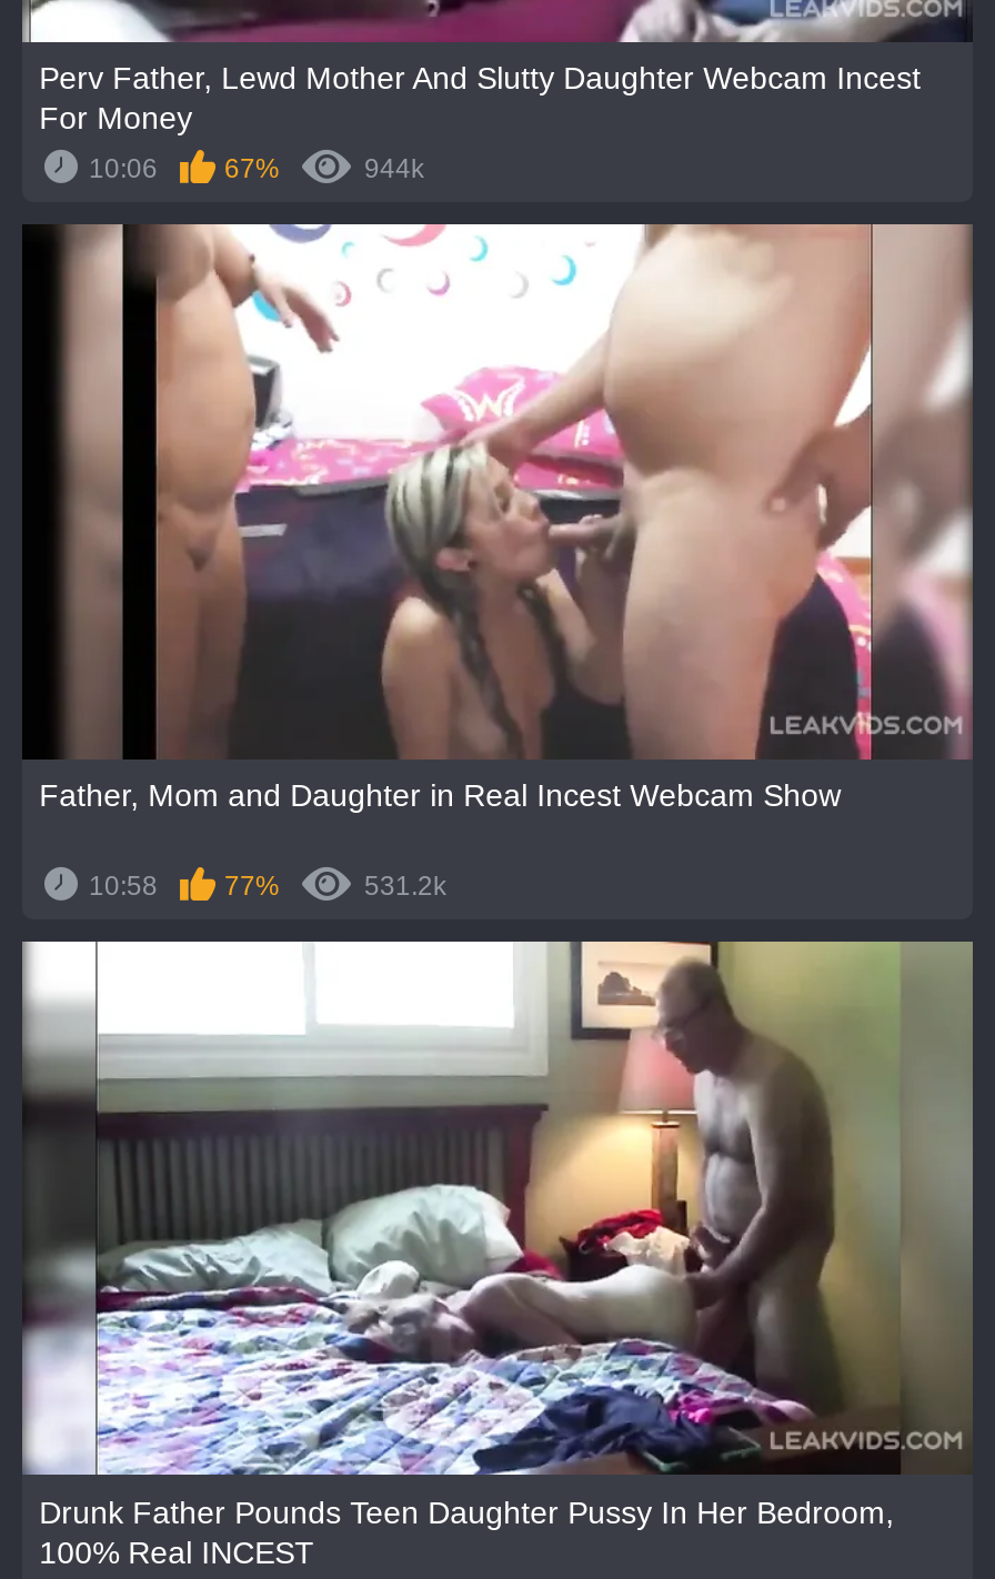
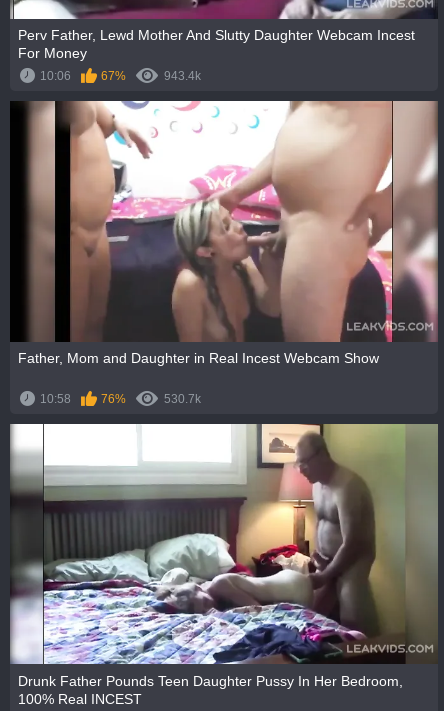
[364,153,424,184] 944k -> [164,69,201,83] 943.4k
[224,870,446,901] 77% | 531.2k -> [101,392,201,406] 76% | 530.7k

